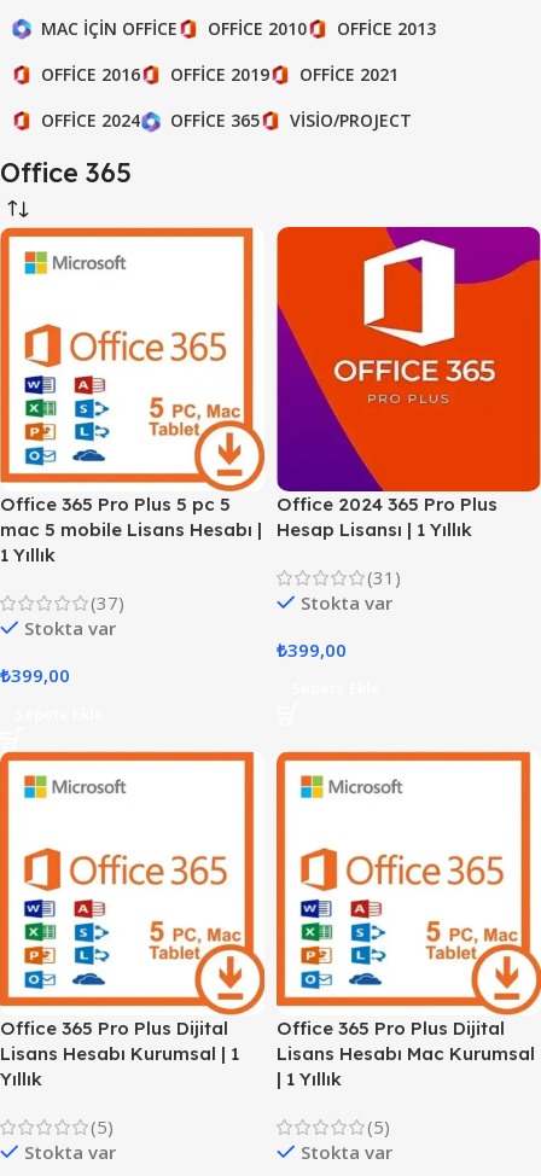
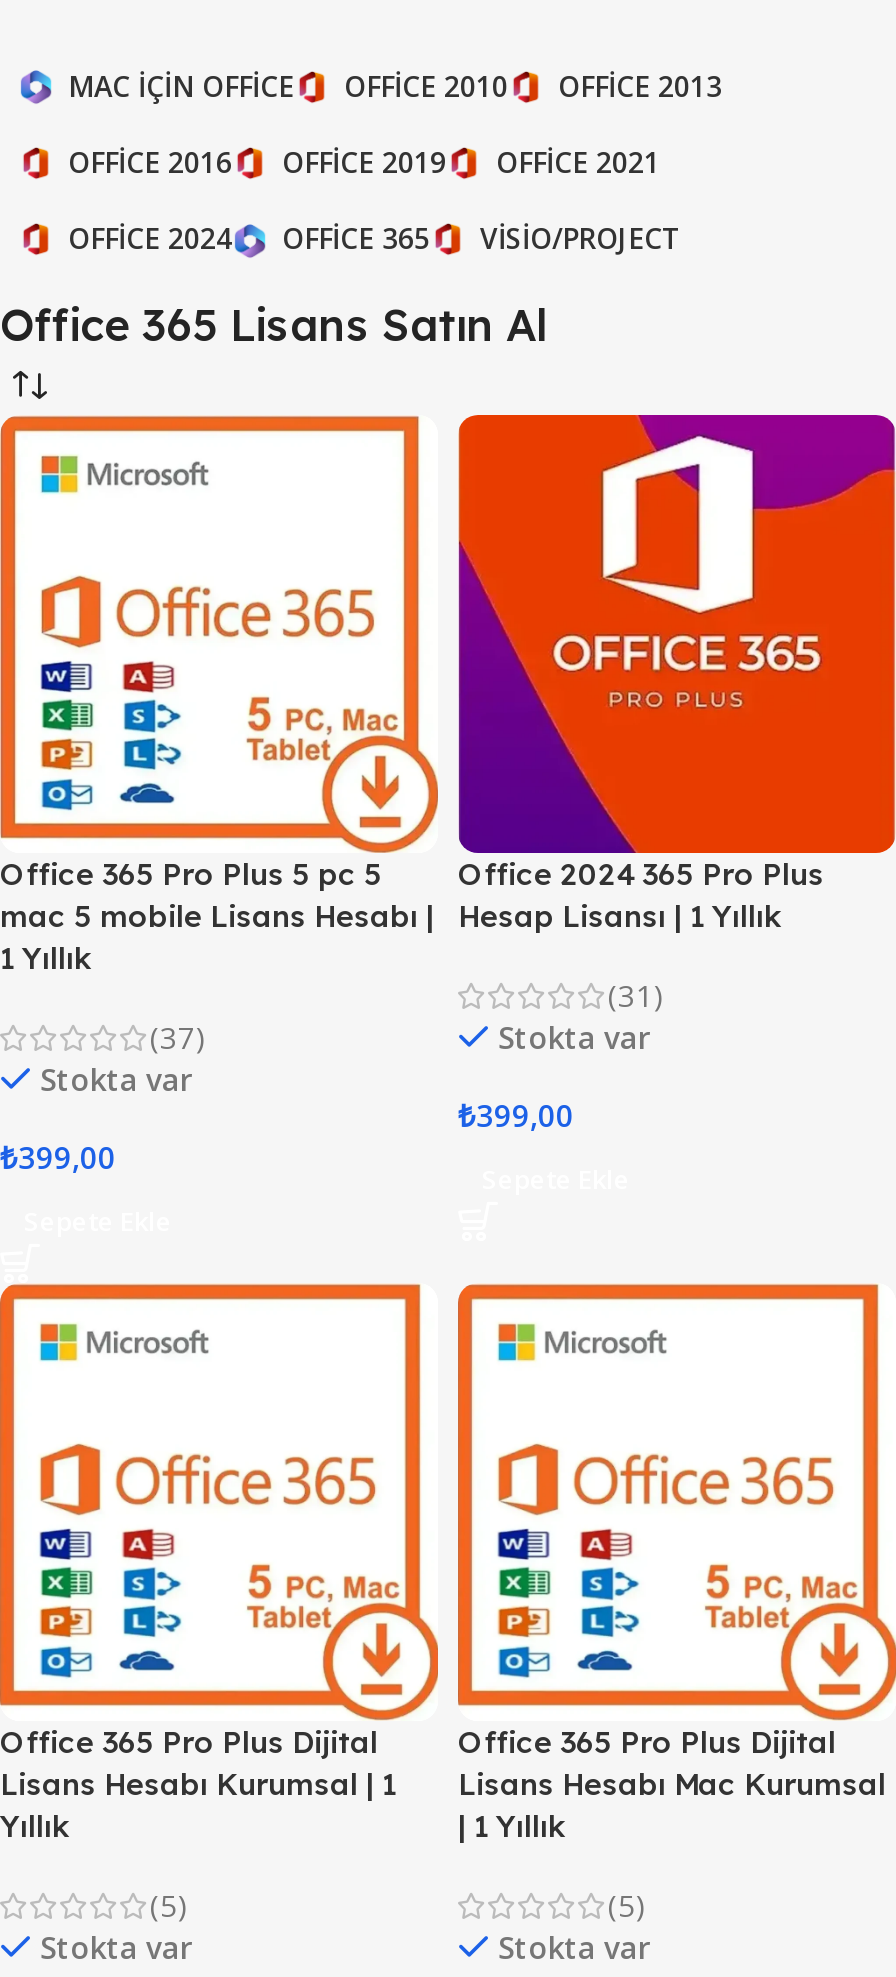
[0,155,132,189] Office 365 -> [0,296,548,352] Office 365 Lisans Satın Al

